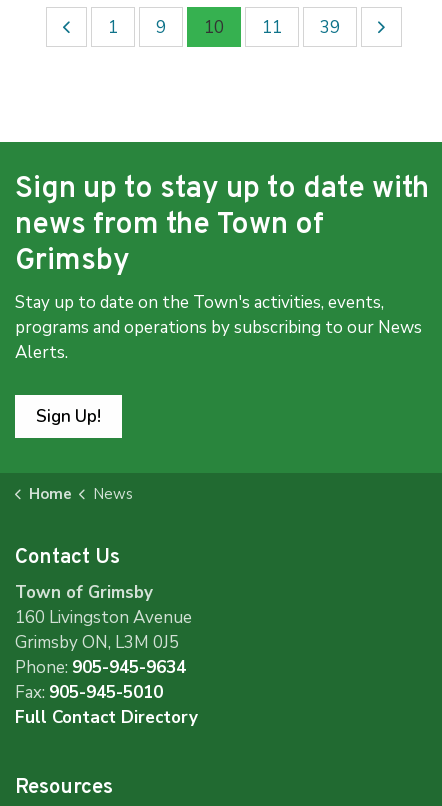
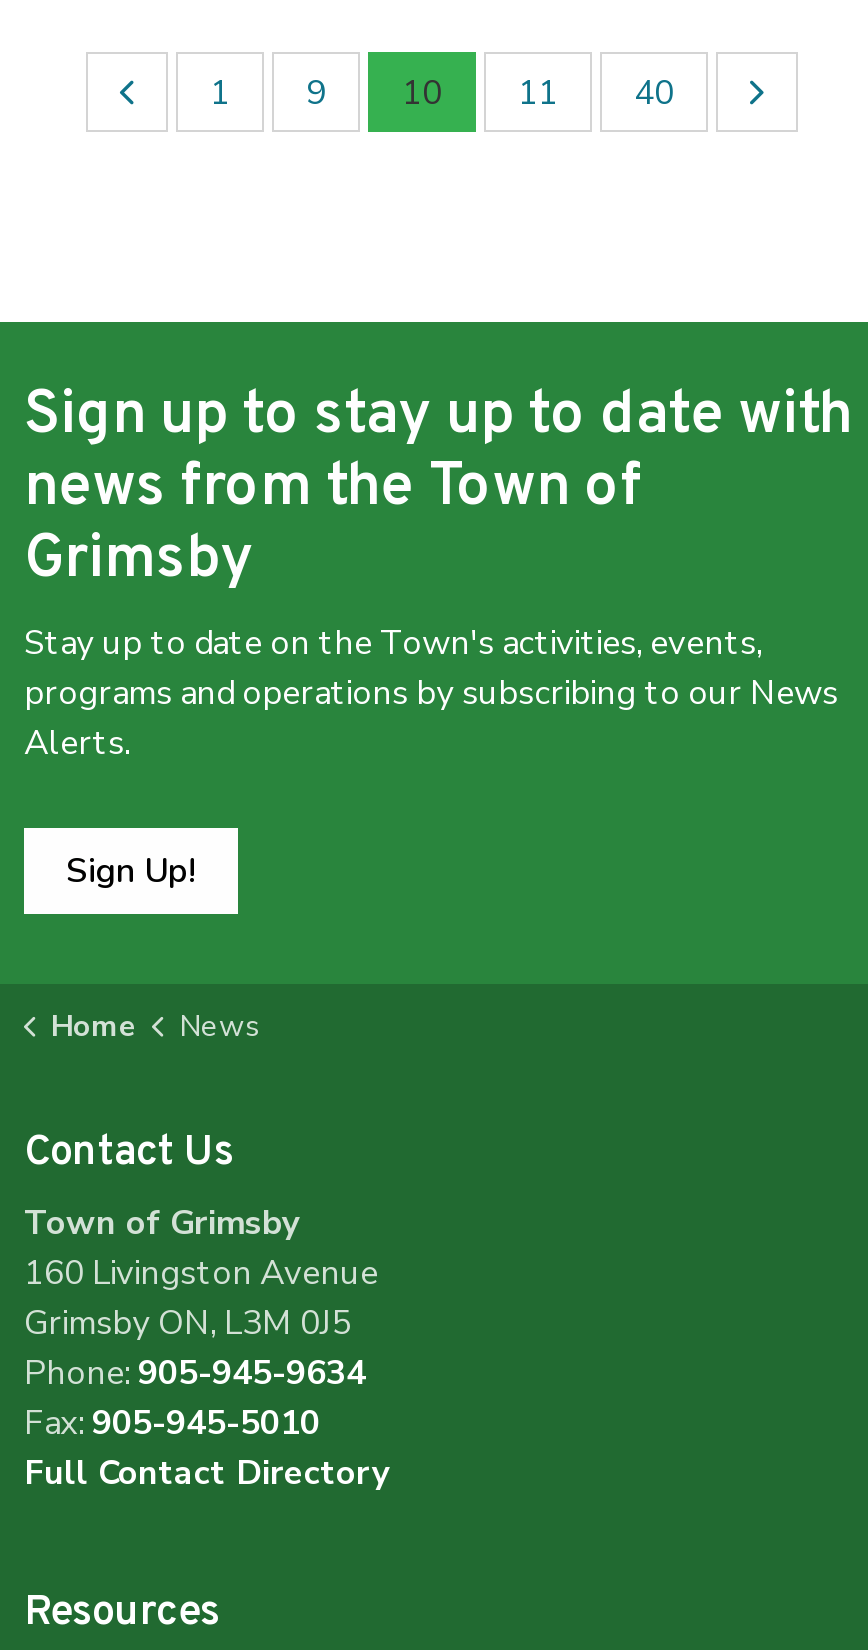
[108,16,340,39] 1 9 10 11 39 -> [210,70,674,116] 1 9 10 11 40

